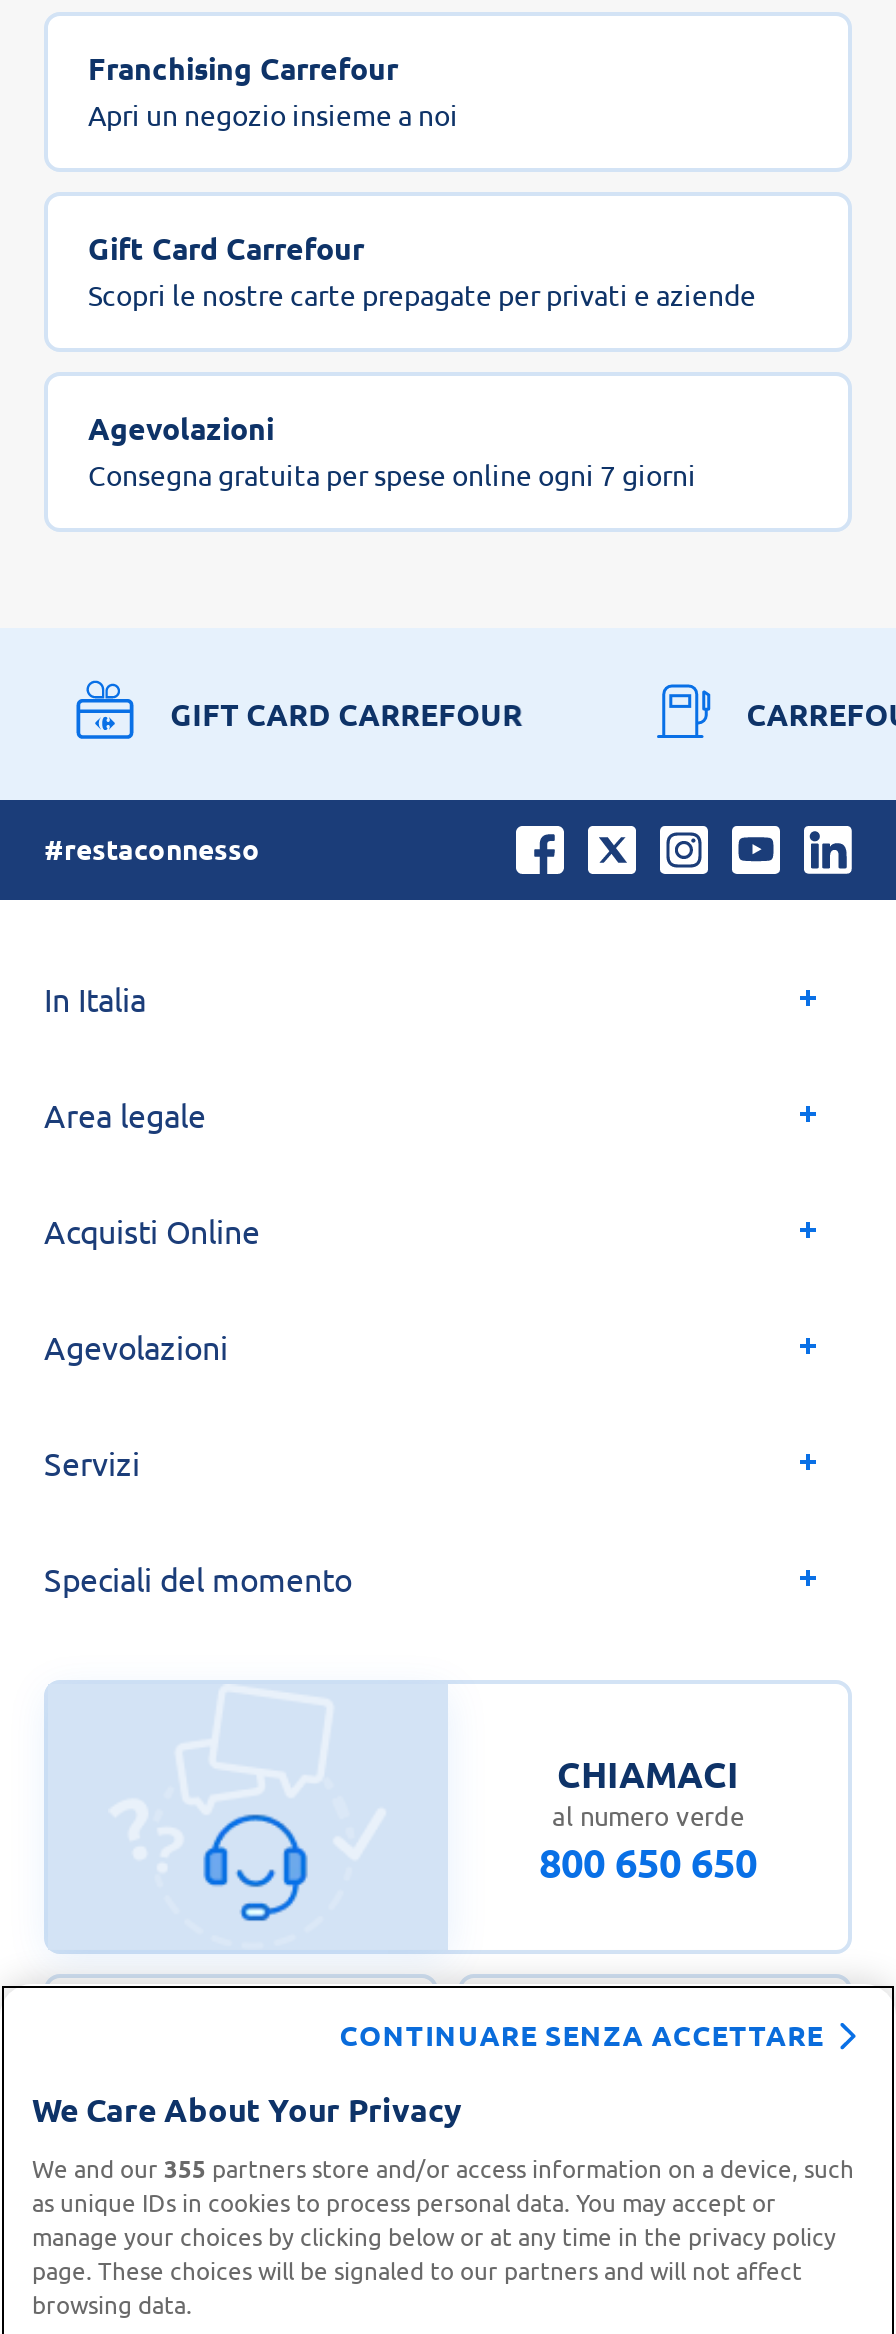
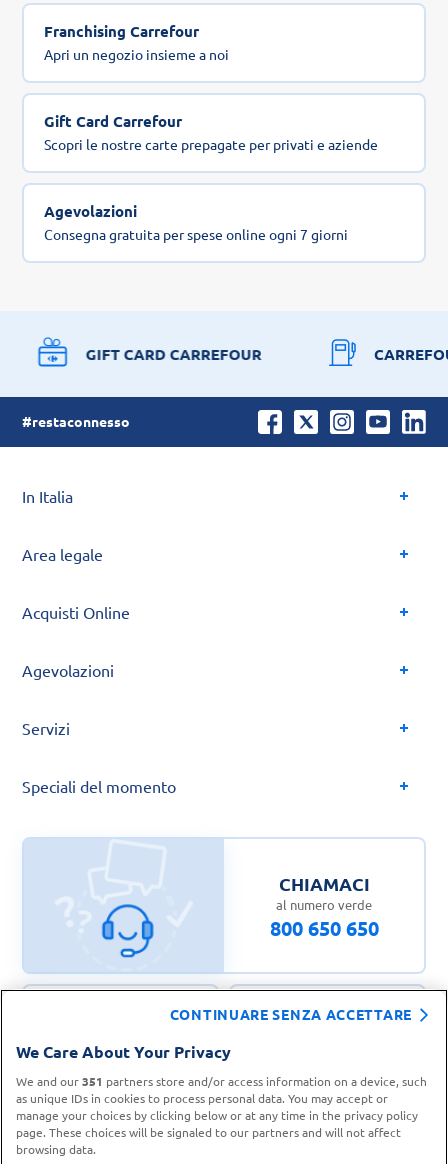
[32,2152,854,2184] We and our 355 partners store and/or access information on a device, such -> [16,1073,427,1089] We and our 351 partners store and/or access information on a device, such

